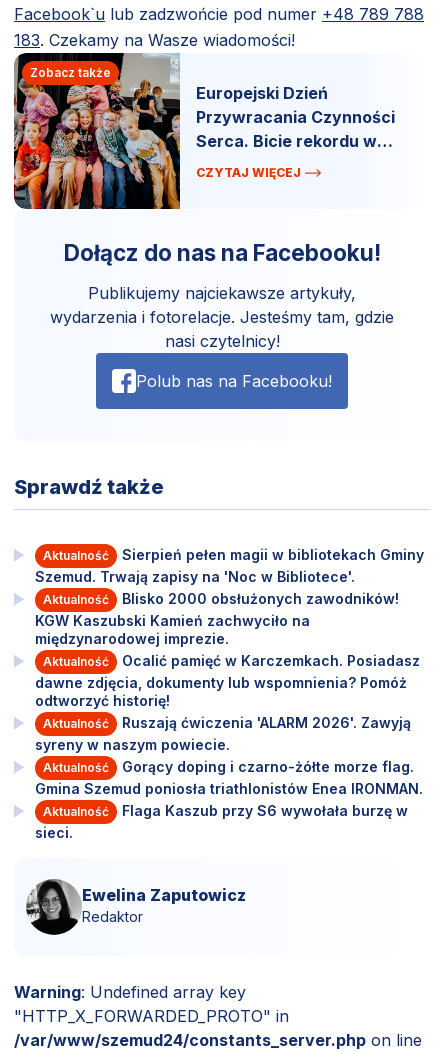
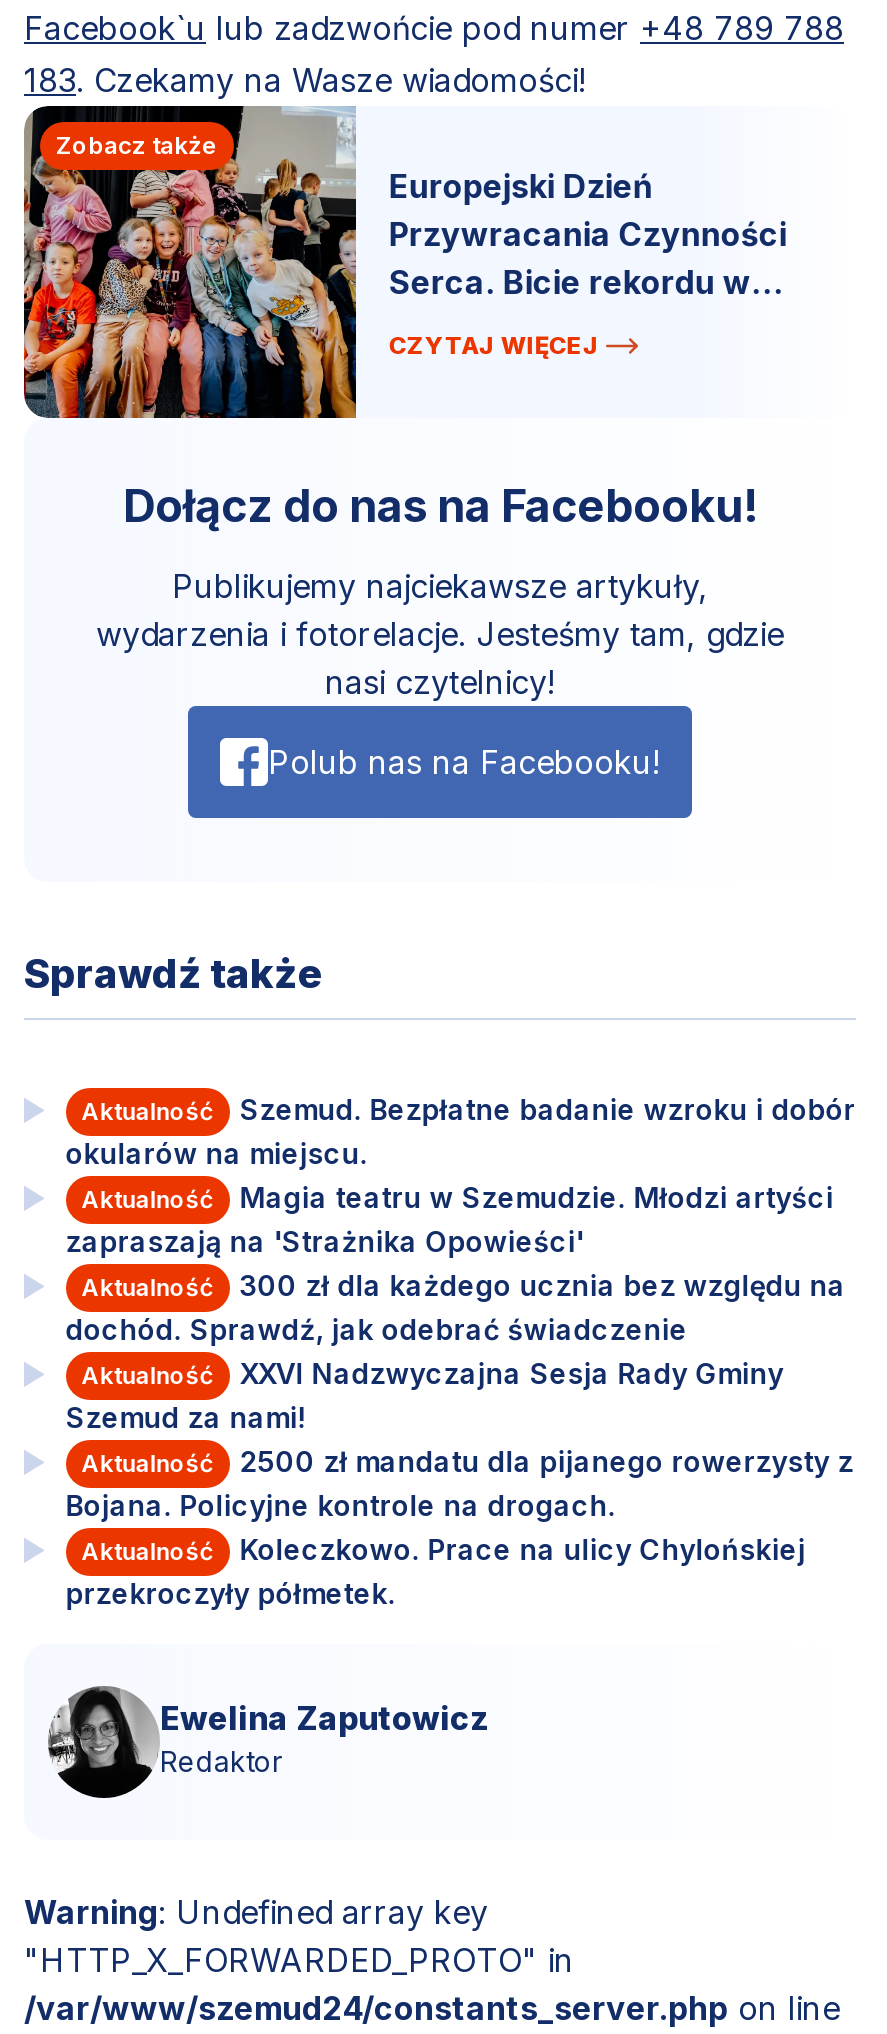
[35,546,424,585] Sierpień pełen magii w bibliotekach Gminy | Szemud. Trwają zapisy na 'Noc w Bibliotece'. -> [66,1093,856,1171] Szemud. Bezpłatne badanie wzroku i dobór | okularów na miejscu.
[35,590,399,647] Blisko 2000 obsłużonych zawodników! | KGW Kaszubski Kamień zachwyciło na | międzynarodowej imprezie. -> [66,1181,834,1259] Magia teatru w Szemudzie. Młodzi artyści | zapraszają na 'Strażnika Opowieści'
[35,652,420,709] Ocalić pamięć w Karczemkach. Posiadasz | dawne zdjęcia, dokumenty lub wspomnienia? Pomóż | odtworzyć historię! -> [66,1269,846,1347] 300 zł dla każdego ucznia bez względu na | dochód. Sprawdź, jak odebrać świadczenie
[35,714,411,753] Ruszają ćwiczenia 'ALARM 2026'. Zawyją | syreny w naszym powiecie. -> [66,1357,784,1435] XXVI Nadzwyczajna Sesja Rady Gminy | Szemud za nami!
[35,758,423,797] Gorący doping i czarno-żółte morze flag. | Gmina Szemud poniosła triathlonistów Enea IRONMAN. -> [66,1445,854,1523] 2500 zł mandatu dla pijanego rowerzysty z | Bojana. Policyjne kontrole na drogach.
[35,802,408,841] Flaga Kaszub przy S6 wywołała burzę w | sieci. -> [66,1533,806,1611] Koleczkowo. Prace na ulicy Chylońskiej | przekroczyły półmetek.

